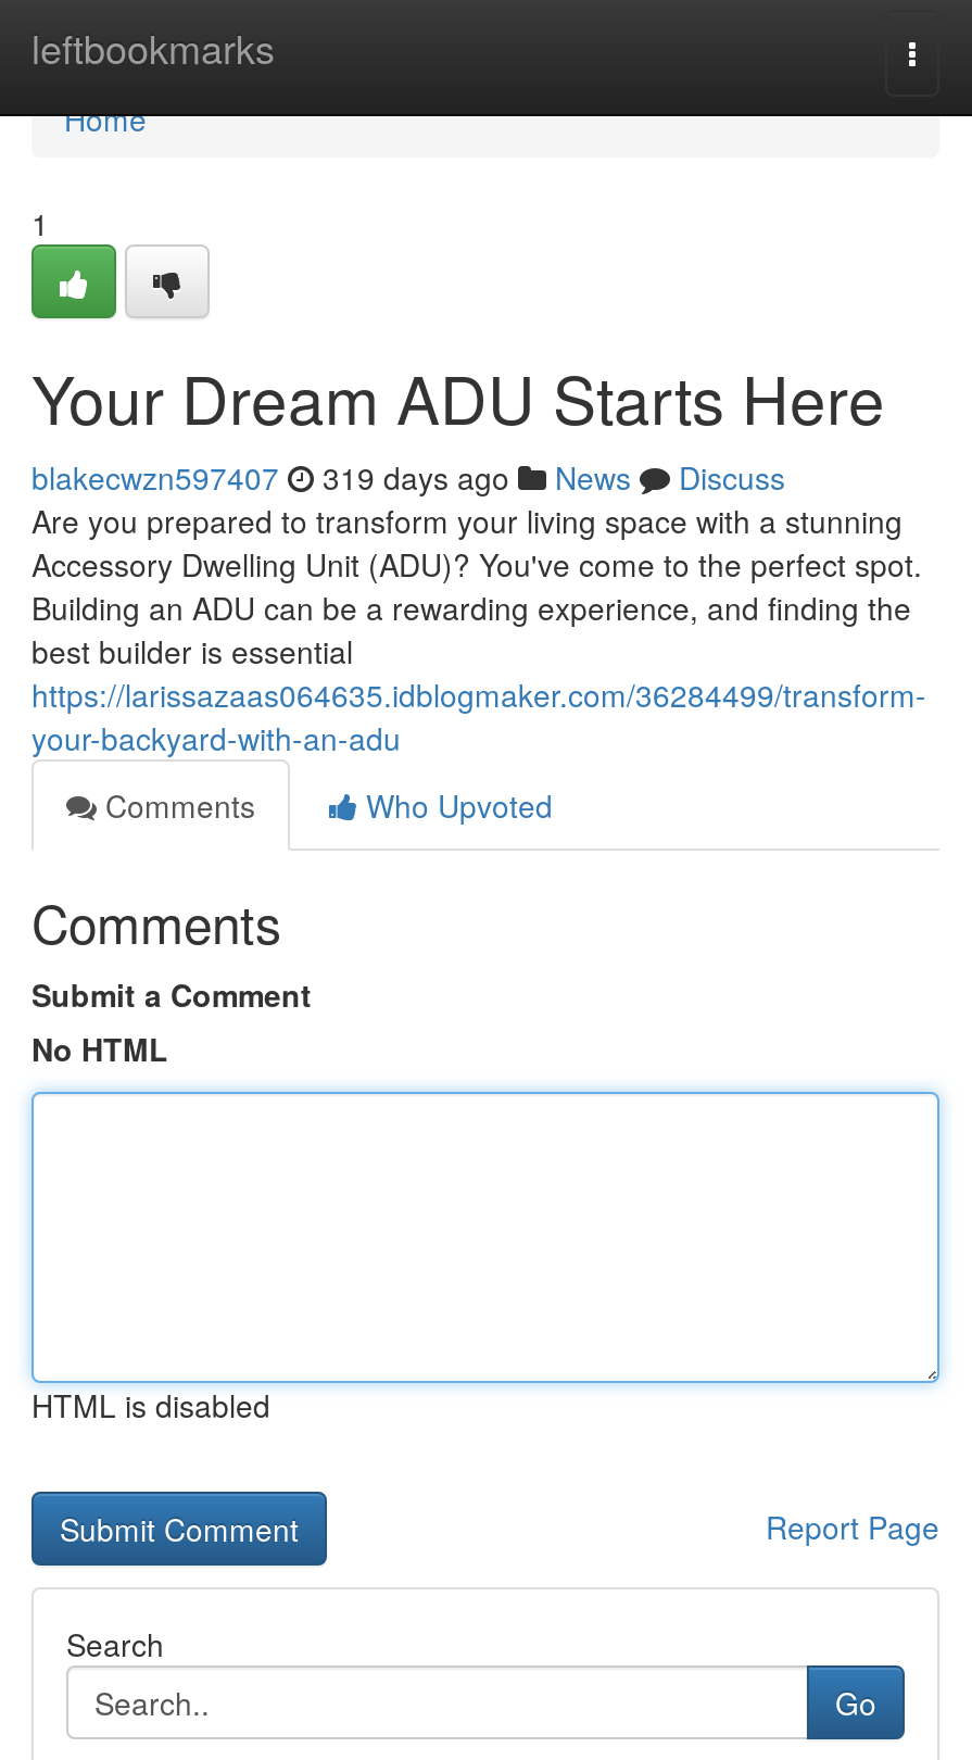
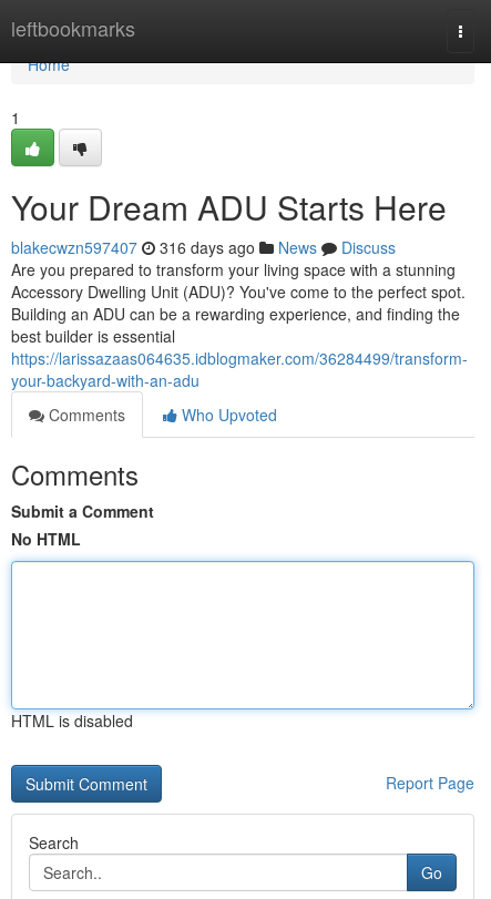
[31,455,785,499] blakecwzn597407 319 days ago News Discuss -> [11,236,396,258] blakecwzn597407 316 days ago News Discuss

